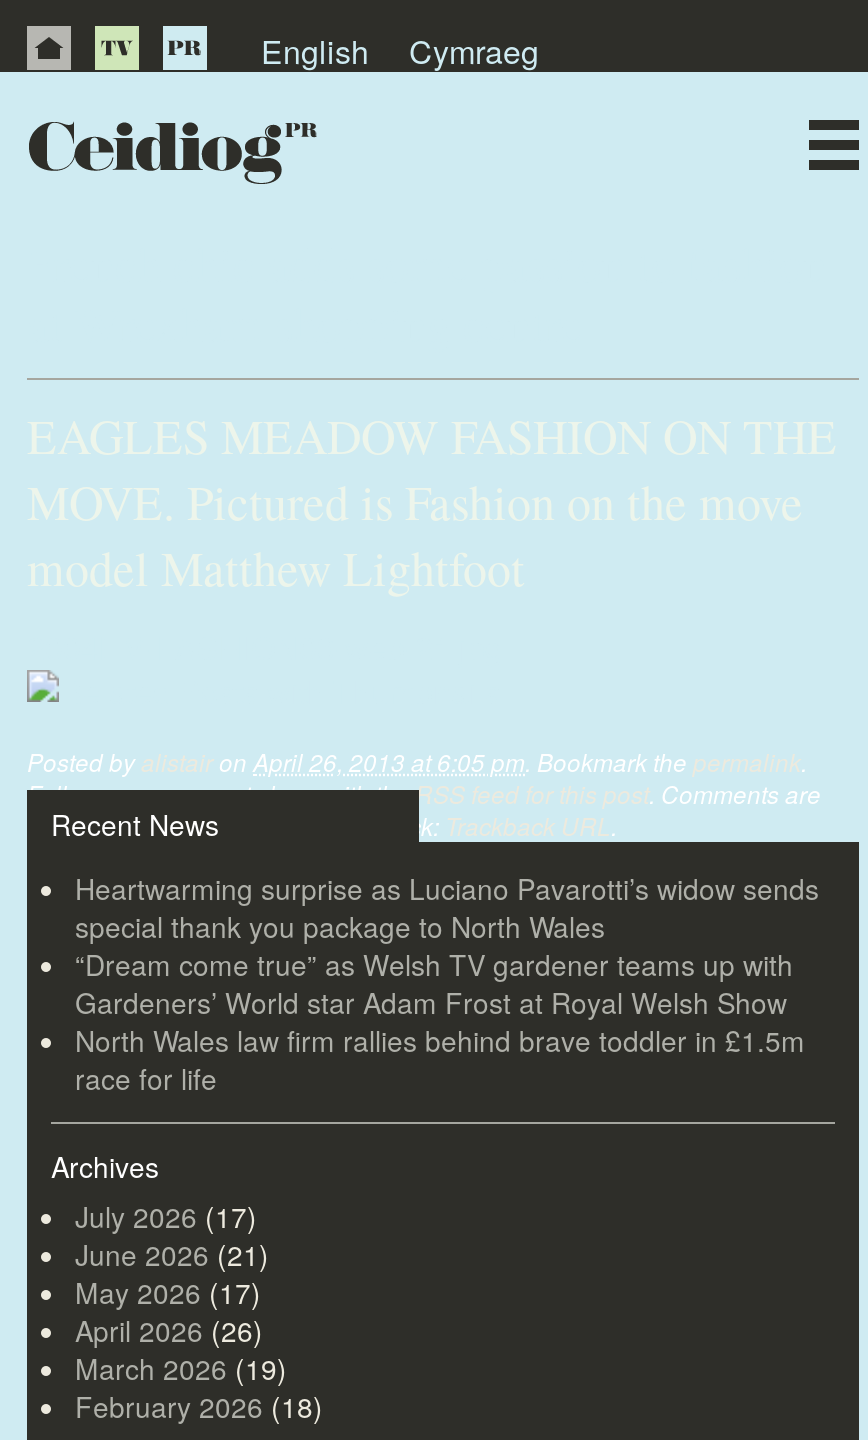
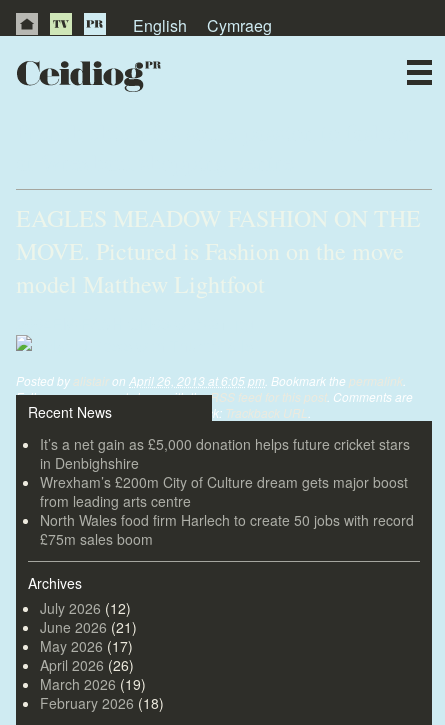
[75,869,819,1099] Heartwarming surprise as Luciano Pavarotti’s widow sends | special thank you package to North Wales | “Dream come true” as Welsh TV gardener teams up with | Gardeners’ World star Adam Frost at Royal Welsh Show | North Wales law firm rallies behind brave toddler in £1.5m | race for life -> [40,434,414,549] It’s a net gain as £5,000 donation helps future cricket stars | in Denbighshire | Wrexham’s £200m City of Culture dream gets major boost | from leading arts centre | North Wales food firm Harlech to create 50 jobs with record | £75m sales boom
[75,1197,257,1237] July 2026 (17) -> [40,598,131,618] July 2026 (12)

